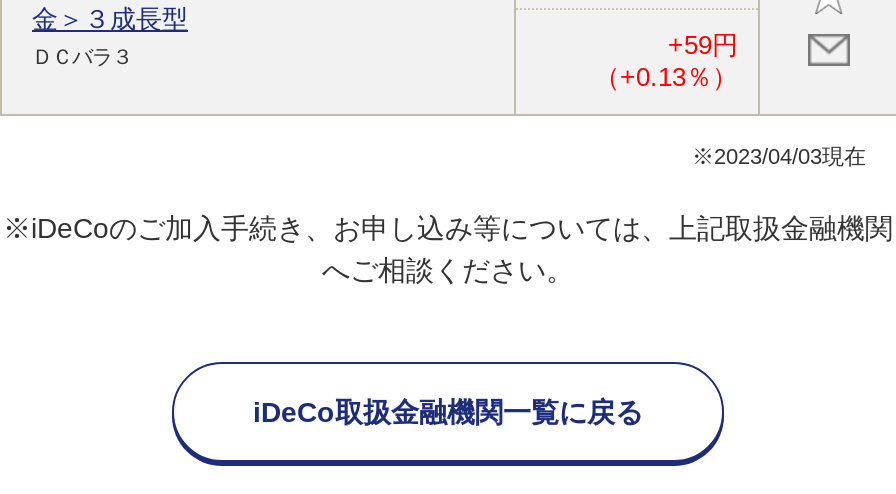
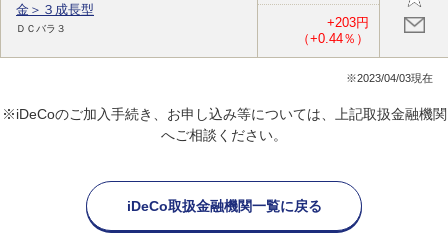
[668,31,738,61] +59円 -> [327,15,369,30] +203円
[594,63,738,93] （+0.13％） -> [297,31,369,46] （+0.44％）

